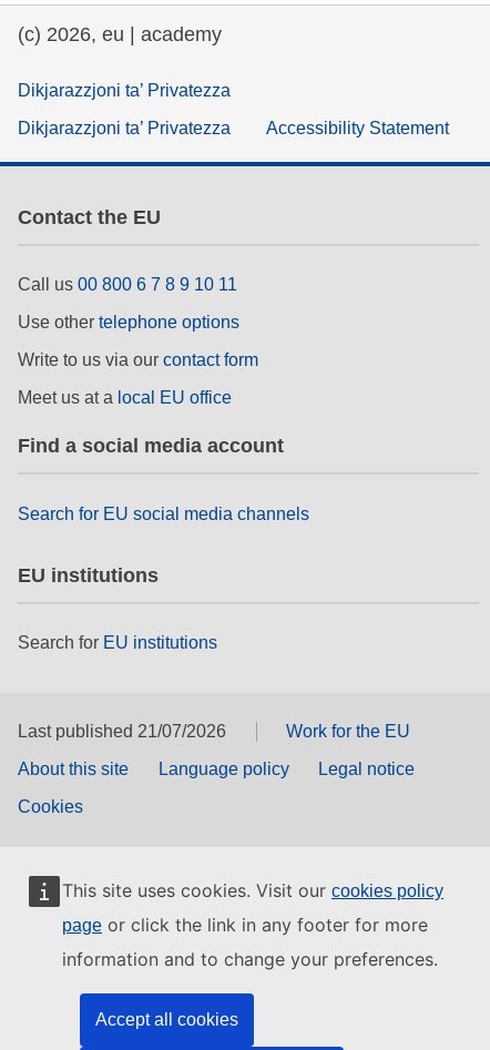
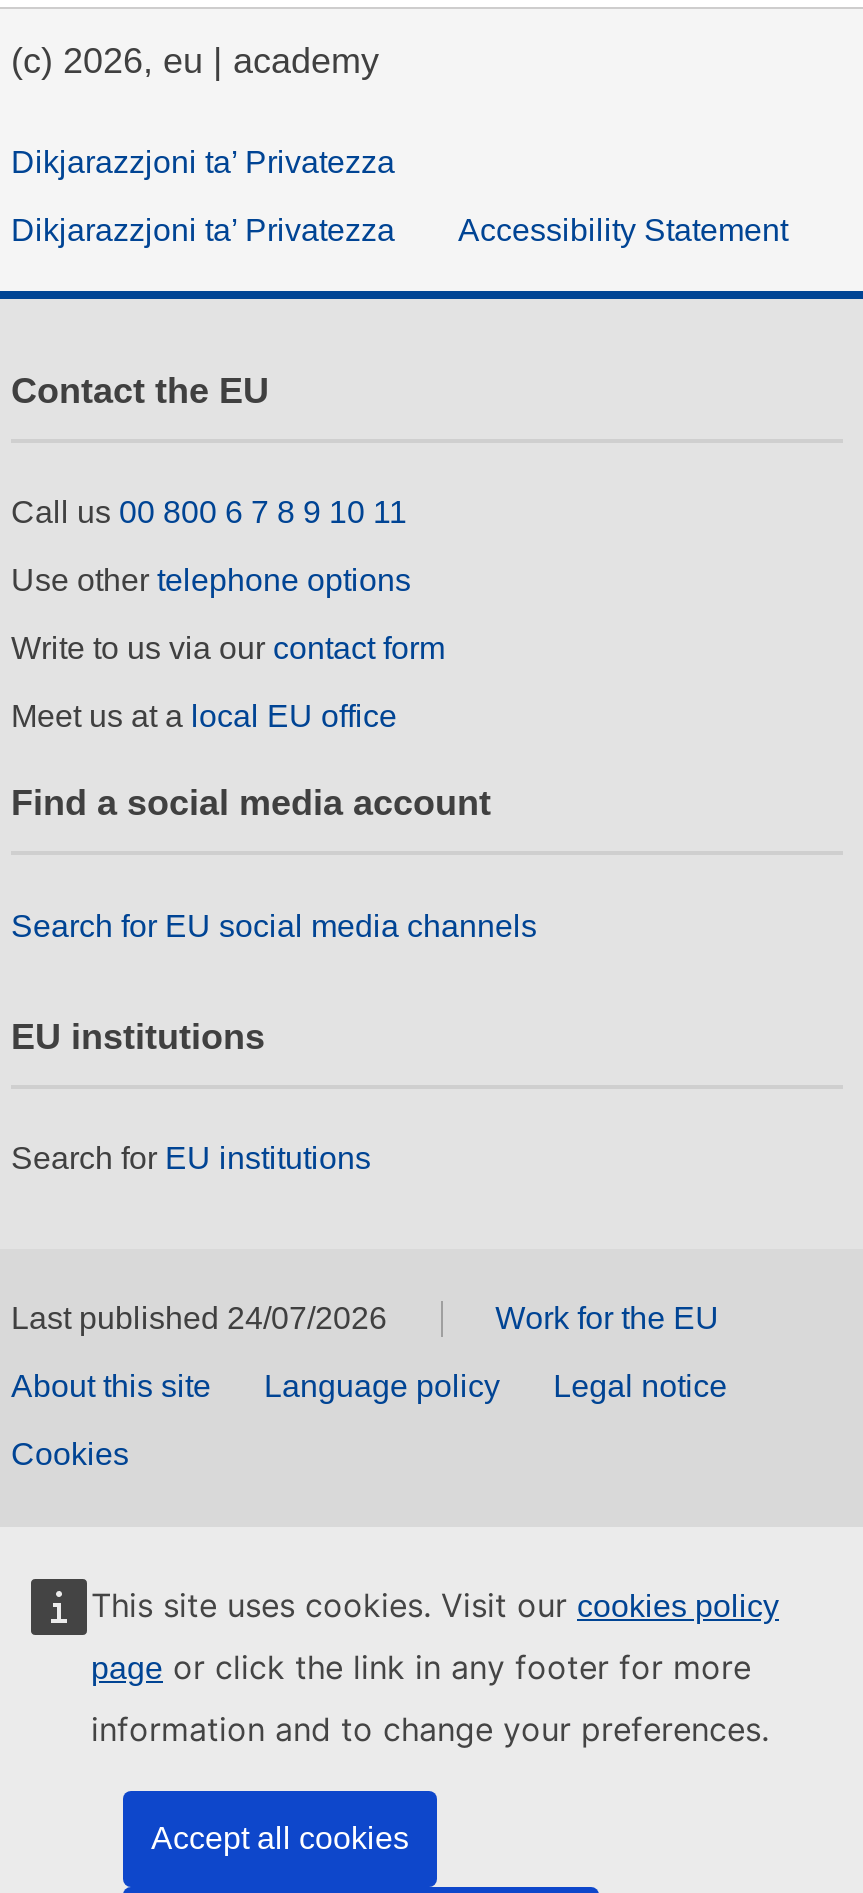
[18,722,226,741] Last published 21/07/2026 -> [11,1302,387,1336] Last published 24/07/2026

